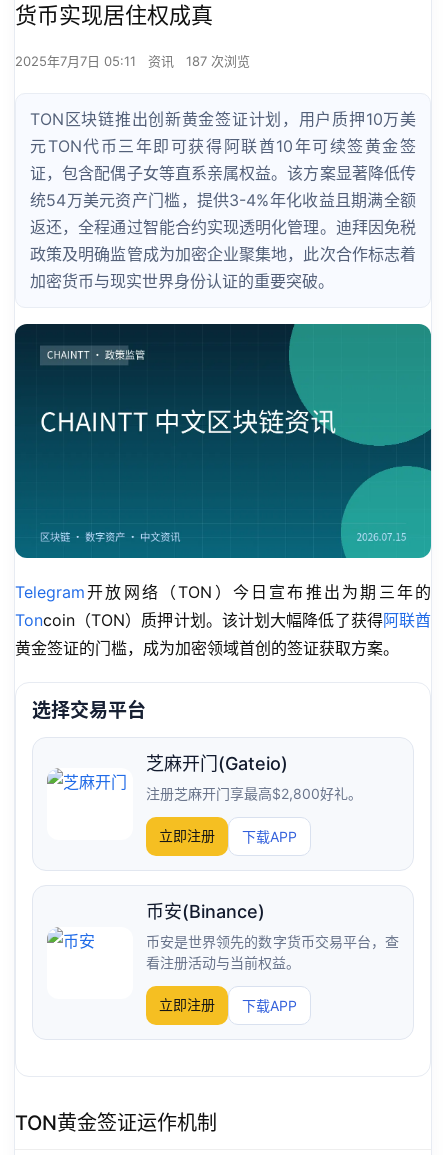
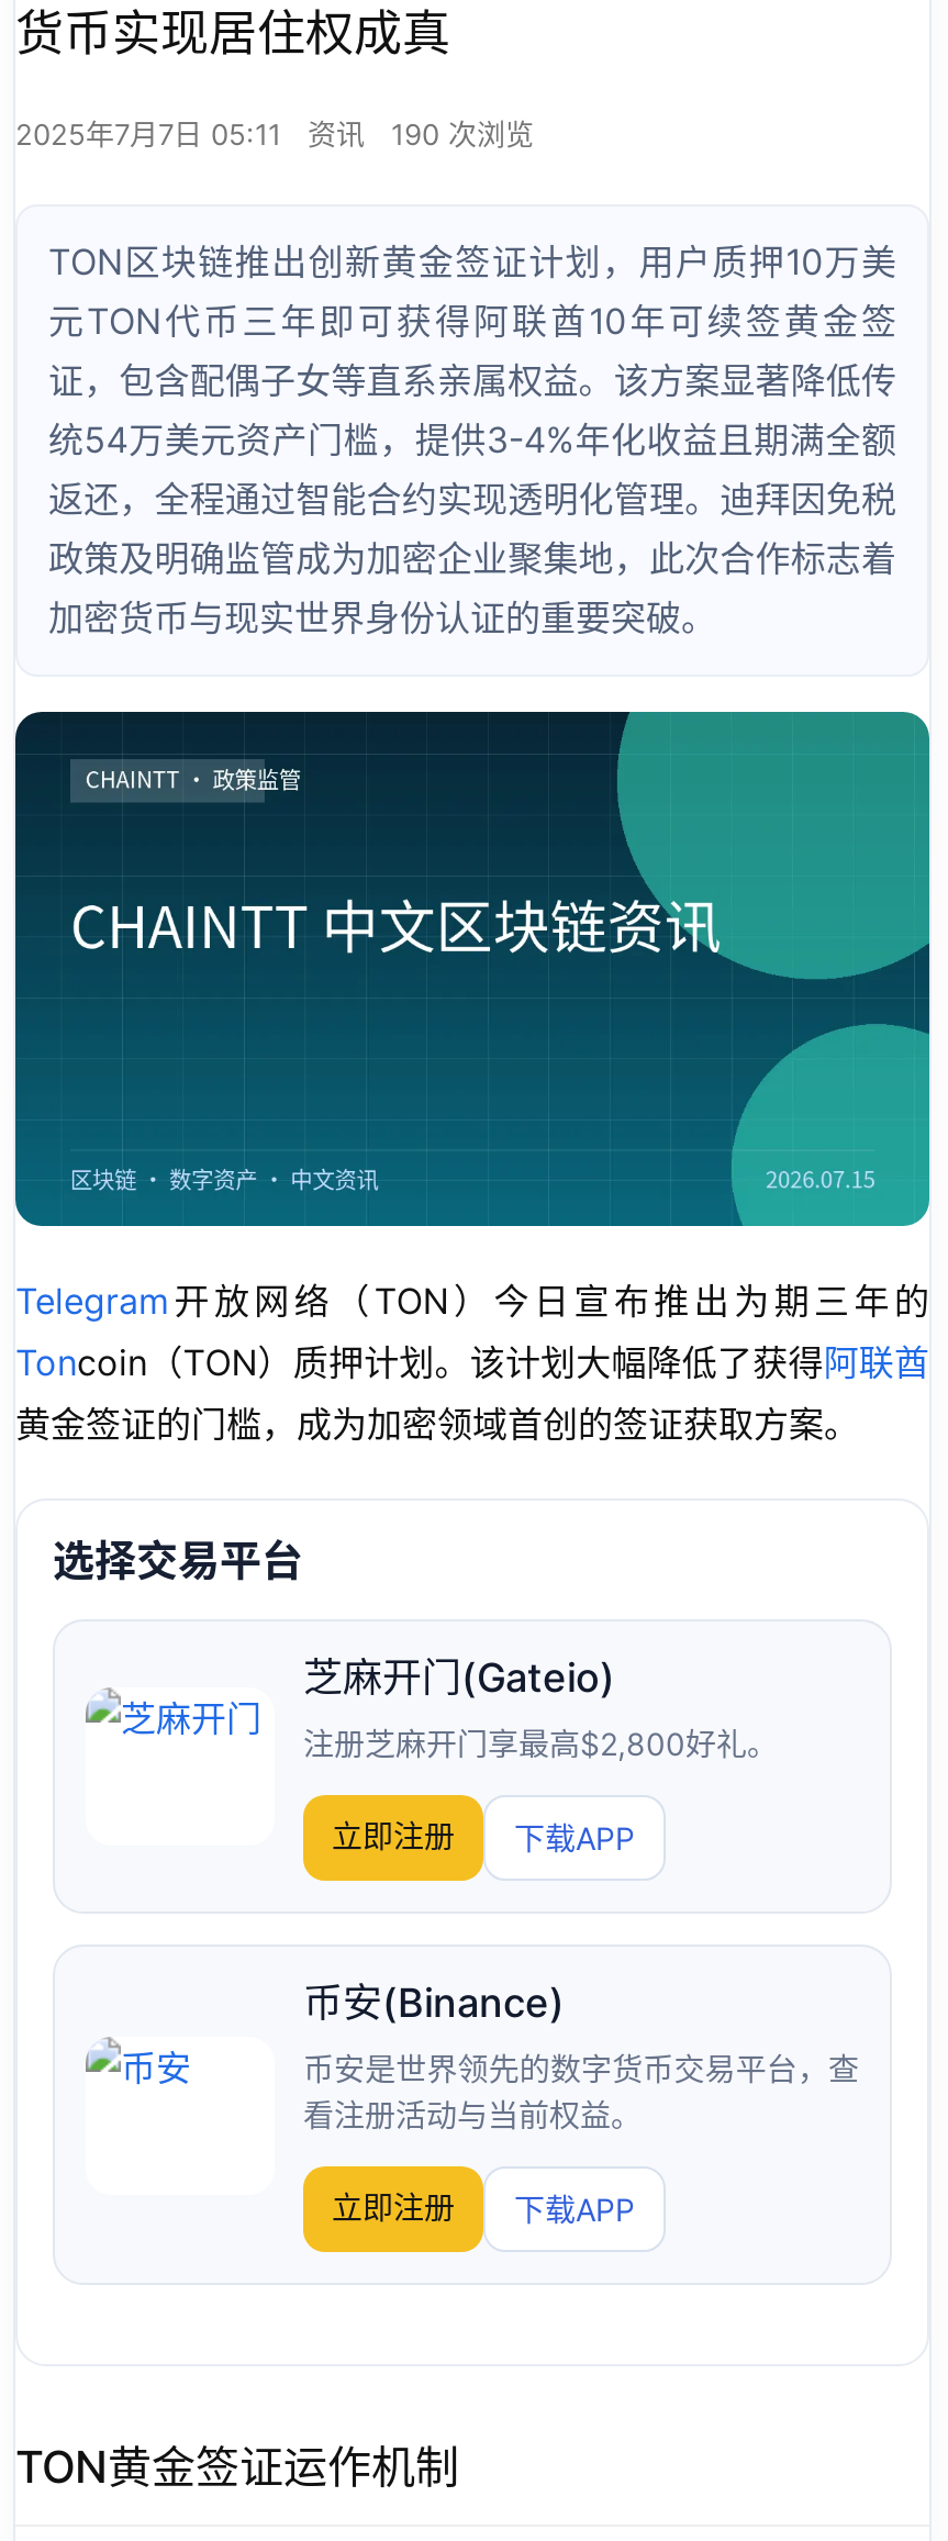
[15,53,250,69] 2025年7月7日 05:11 资讯 187 次浏览 -> [15,117,534,152] 2025年7月7日 05:11 资讯 190 次浏览

